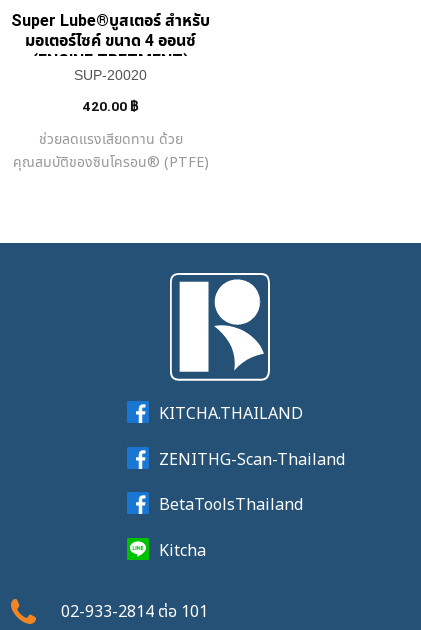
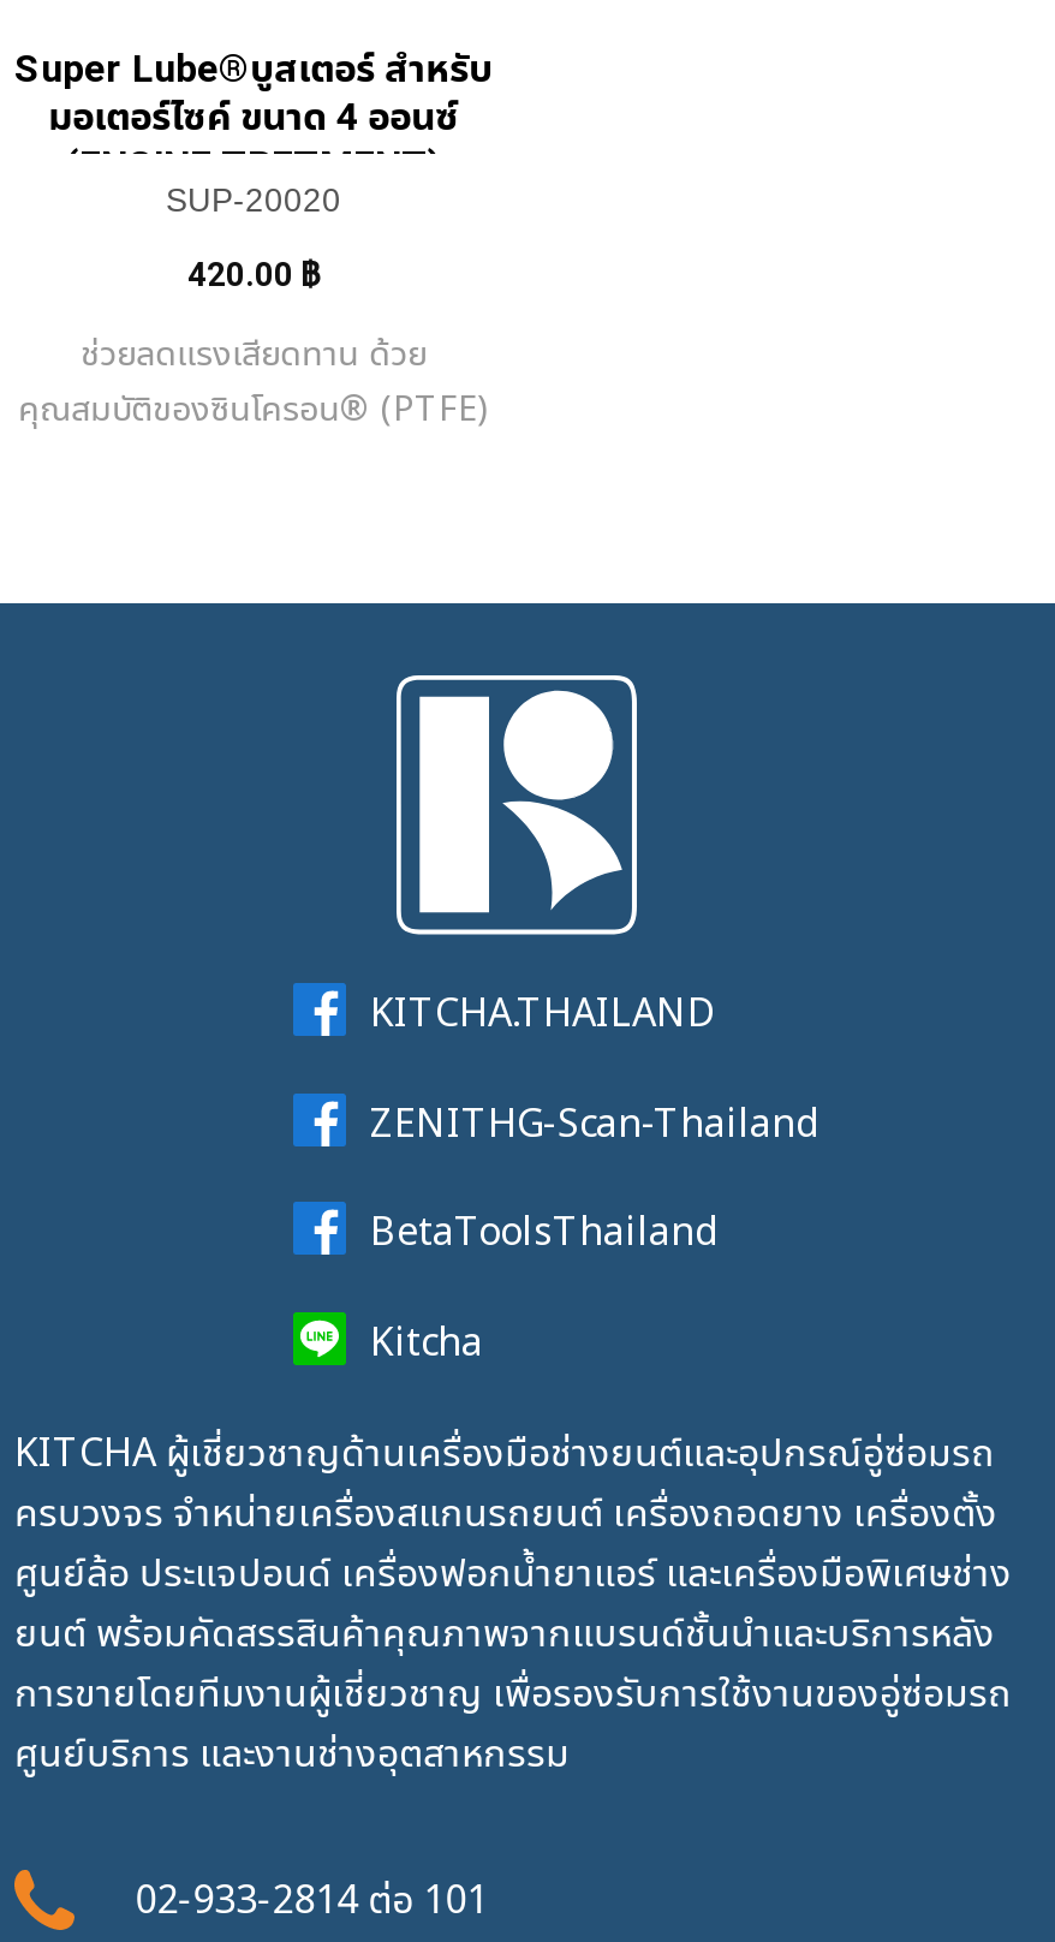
none -> [14,1425,1012,1779] KITCHA ผู้เชี่ยวชาญด้านเครื่องมือช่างยนต์และอุปกรณ์อู่ซ่อมรถ | ครบวงจร จำหน่ายเครื่องสแกนรถยนต์ เครื่องถอดยาง เครื่องตั้ง | ศูนย์ล้อ ประแจปอนด์ เครื่องฟอกน้ำยาแอร์ และเครื่องมือพิเศษช่าง | ยนต์ พร้อมคัดสรรสินค้าคุณภาพจากแบรนด์ชั้นนำและบริการหลัง | การขายโดยทีมงานผู้เชี่ยวชาญ เพื่อรองรับการใช้งานของอู่ซ่อมรถ | ศูนย์บริการ และงานช่างอุตสาหกรรม

